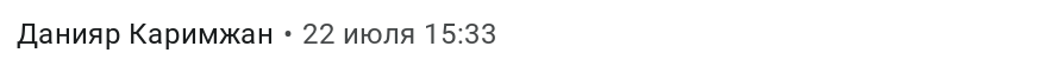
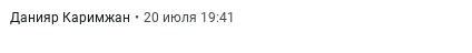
[17,18,497,51] Данияр Каримжан 22 июля 15:33 -> [10,10,235,25] Данияр Каримжан 20 июля 19:41

